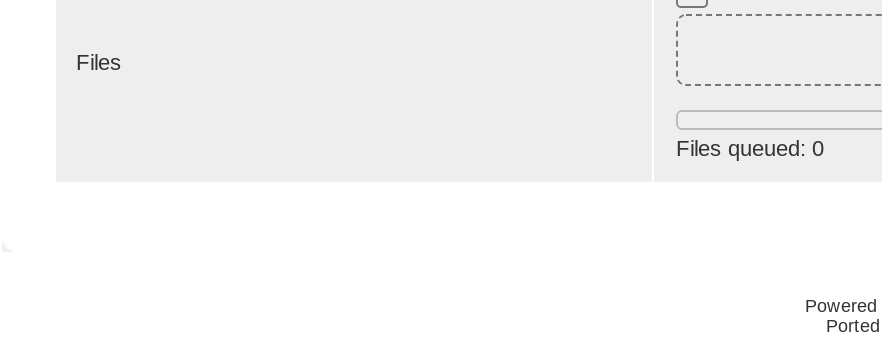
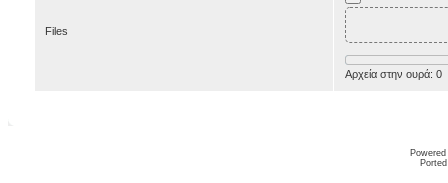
[676,136,824,160] Files queued: 0 -> [345,68,442,80] Αρχεία στην ουρά: 0

